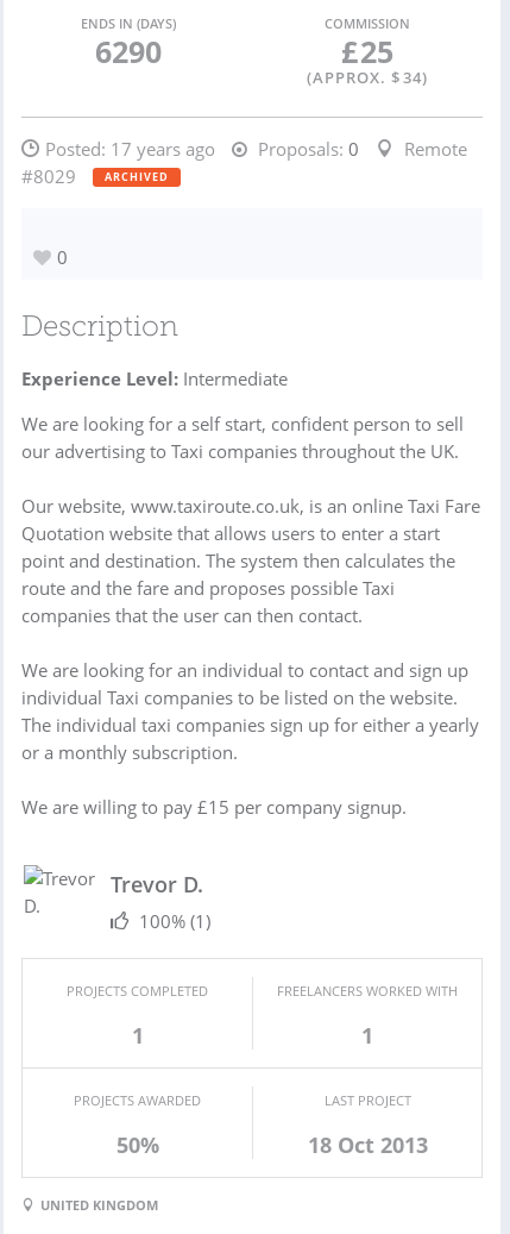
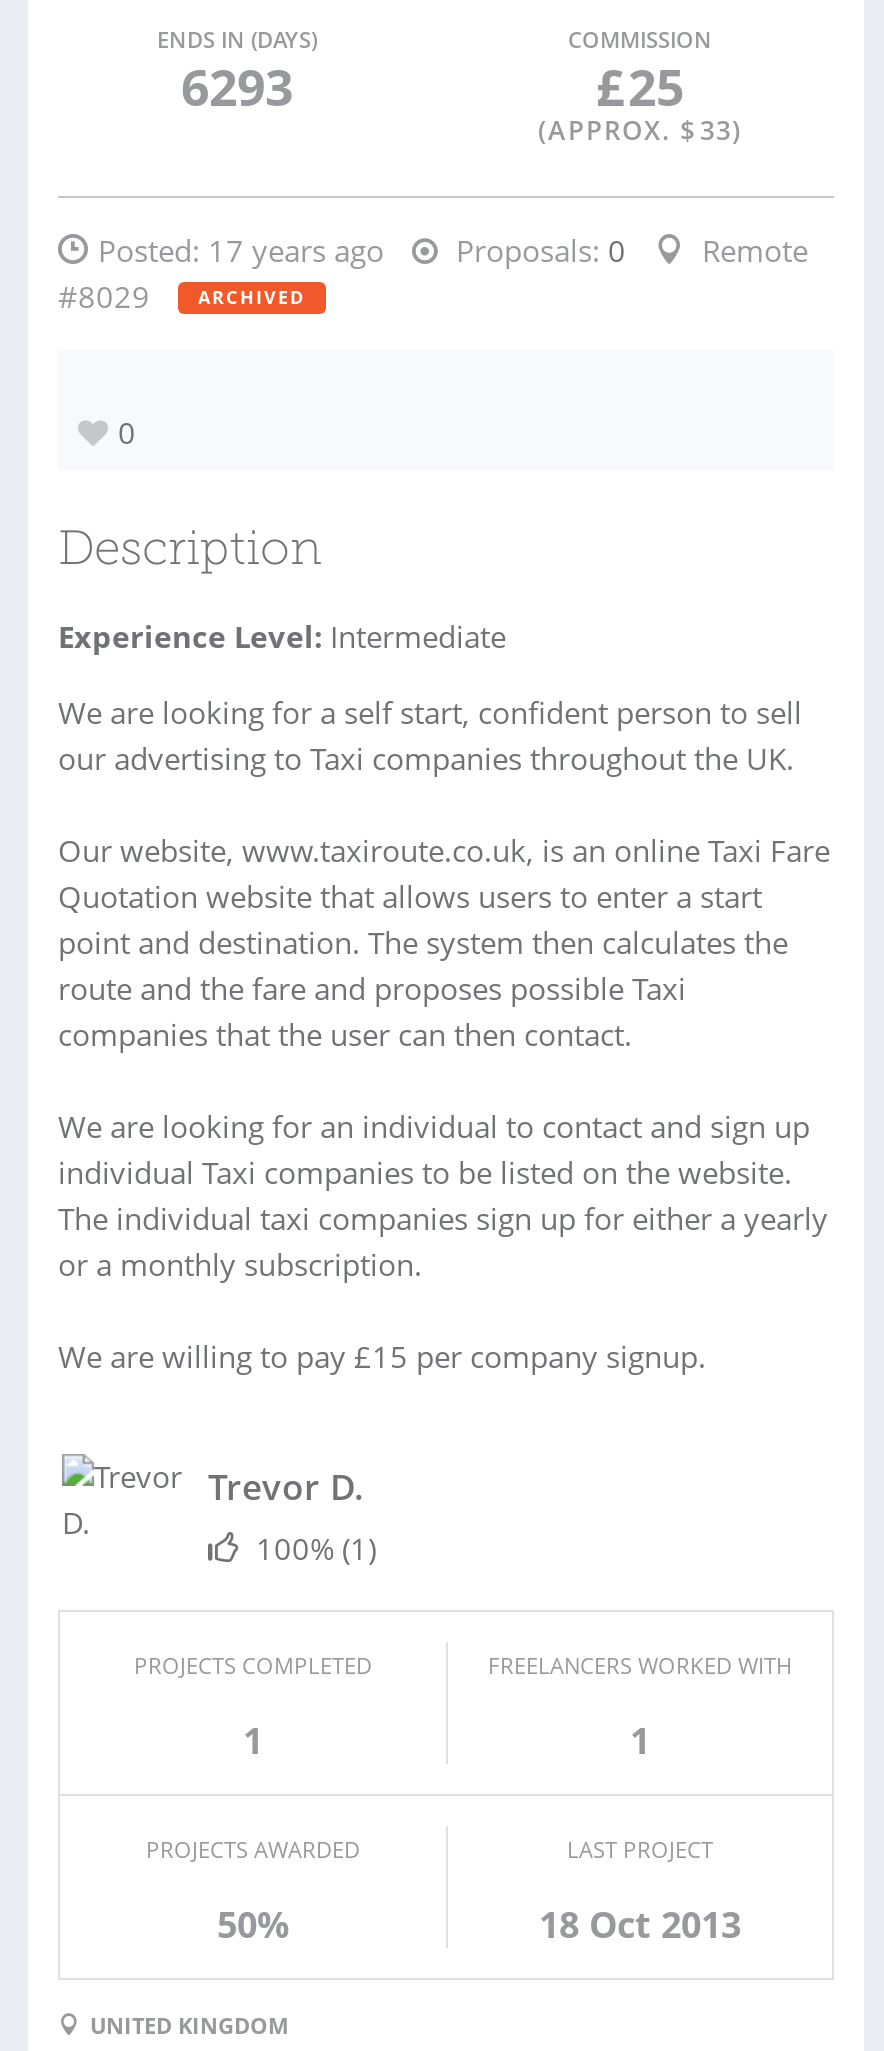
[95,31,161,71] 6290 -> [181,52,293,120] 6293
[307,67,428,88] (APPROX. $ 34) -> [538,112,742,148] (APPROX. $ 33)

